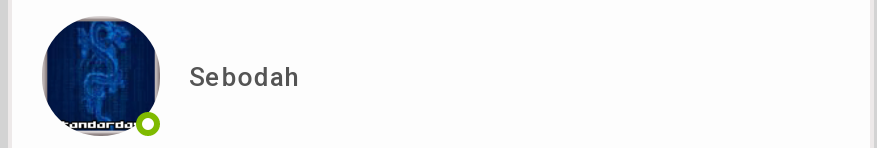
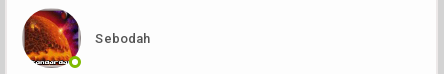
[46,20,156,132] [image] -> [24,10,79,66] [image]

